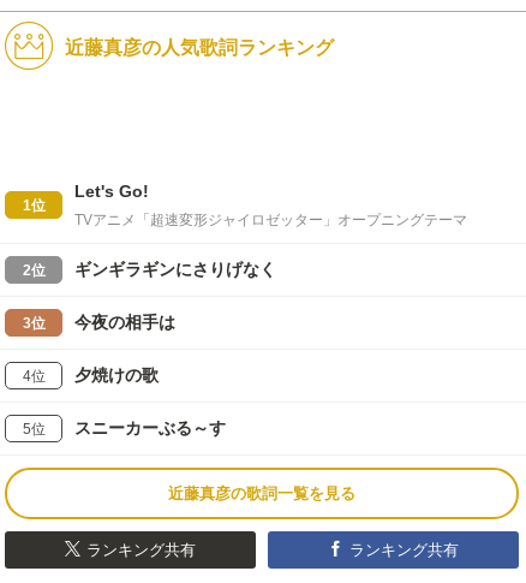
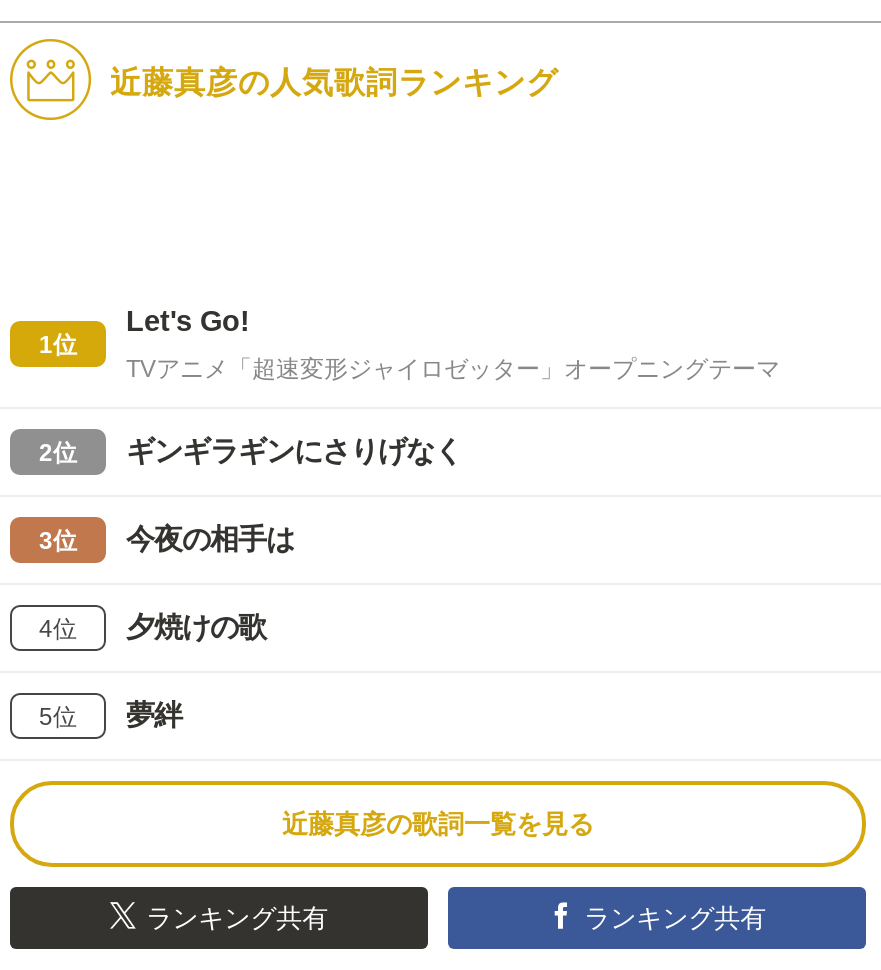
[74,418,226,437] スニーカーぶる～す -> [126,698,182,730] 夢絆

